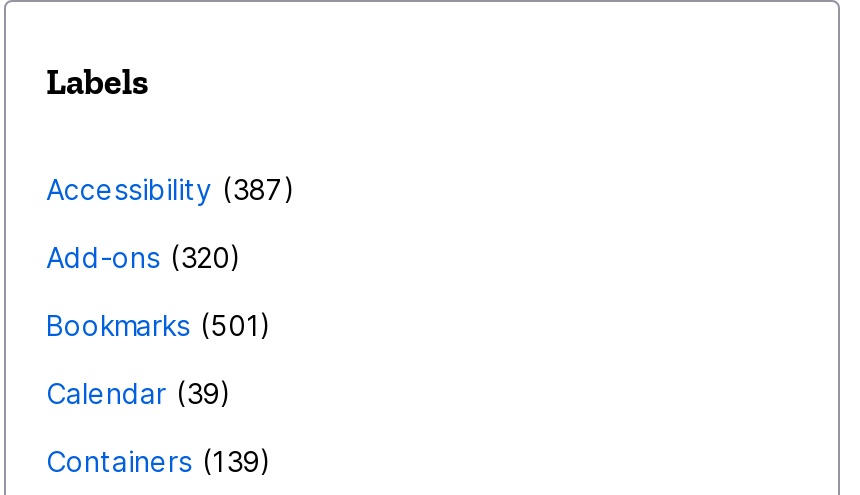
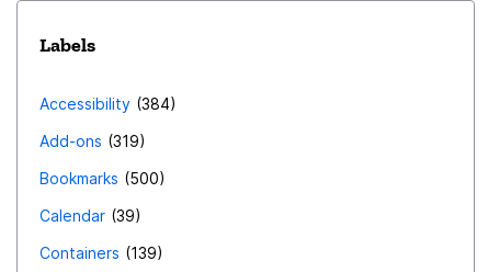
[46,172,284,206] Accessibility 387 -> [39,95,170,113] Accessibility 384
[46,240,230,274] Add-ons 320 -> [39,132,139,150] Add-ons 319
[46,308,260,342] Bookmarks 501 -> [39,169,159,188] Bookmarks 500

